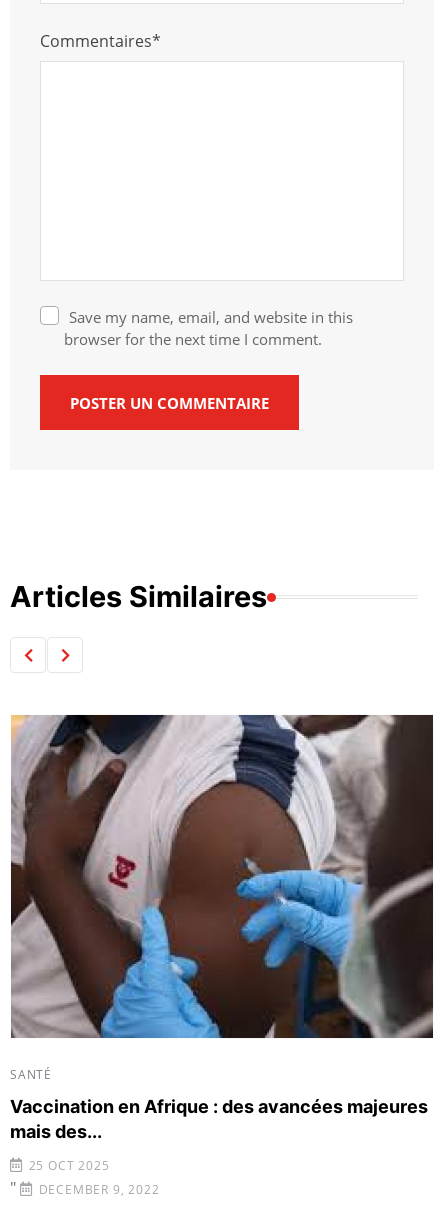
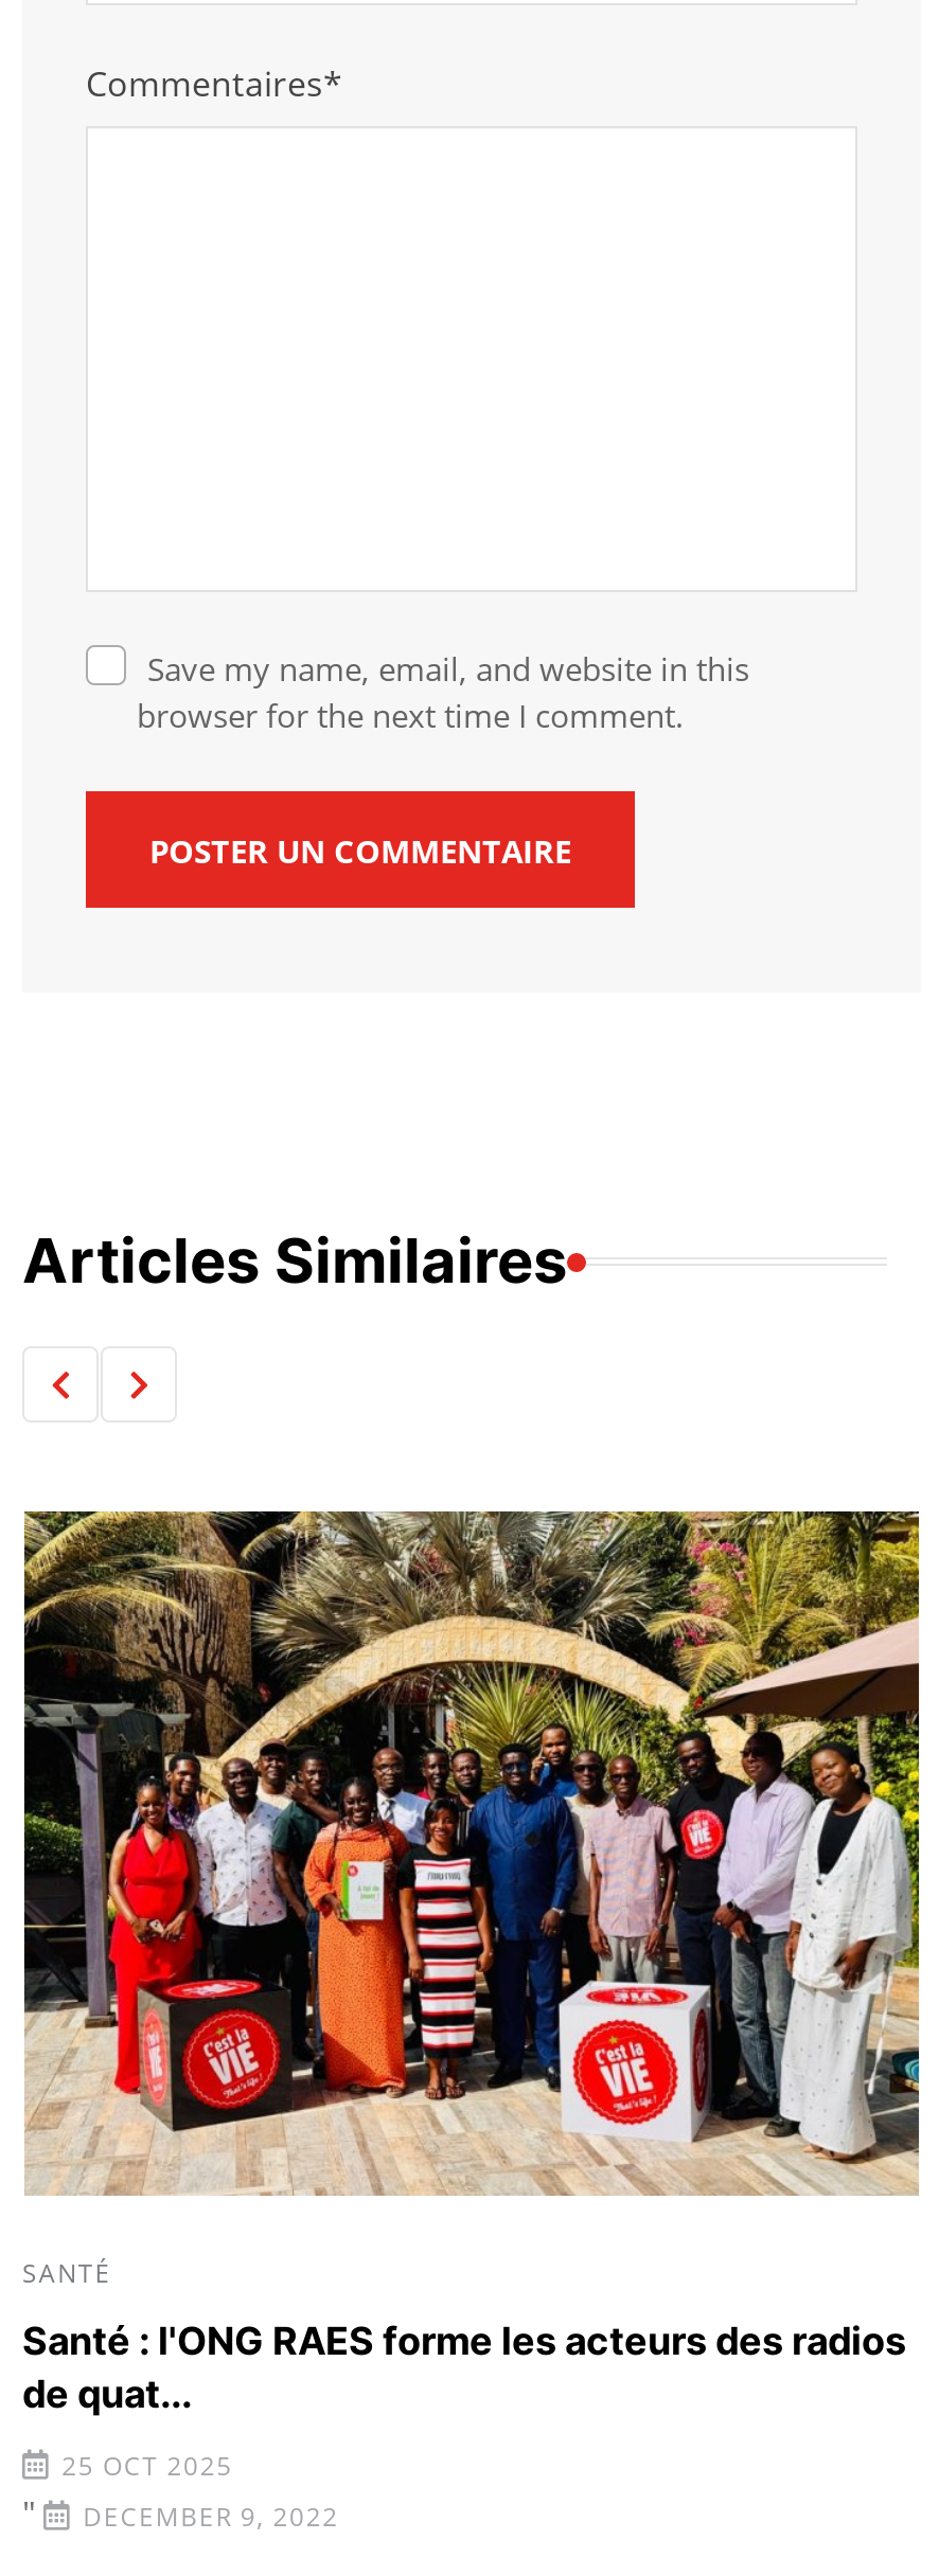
[10,714,434,1039] [image] -> [22,1509,921,2198] [image]
[10,1096,428,1142] Vaccination en Afrique : des avancées majeures | mais des... -> [22,2318,906,2416] Santé : l'ONG RAES forme les acteurs des radios | de quat...

